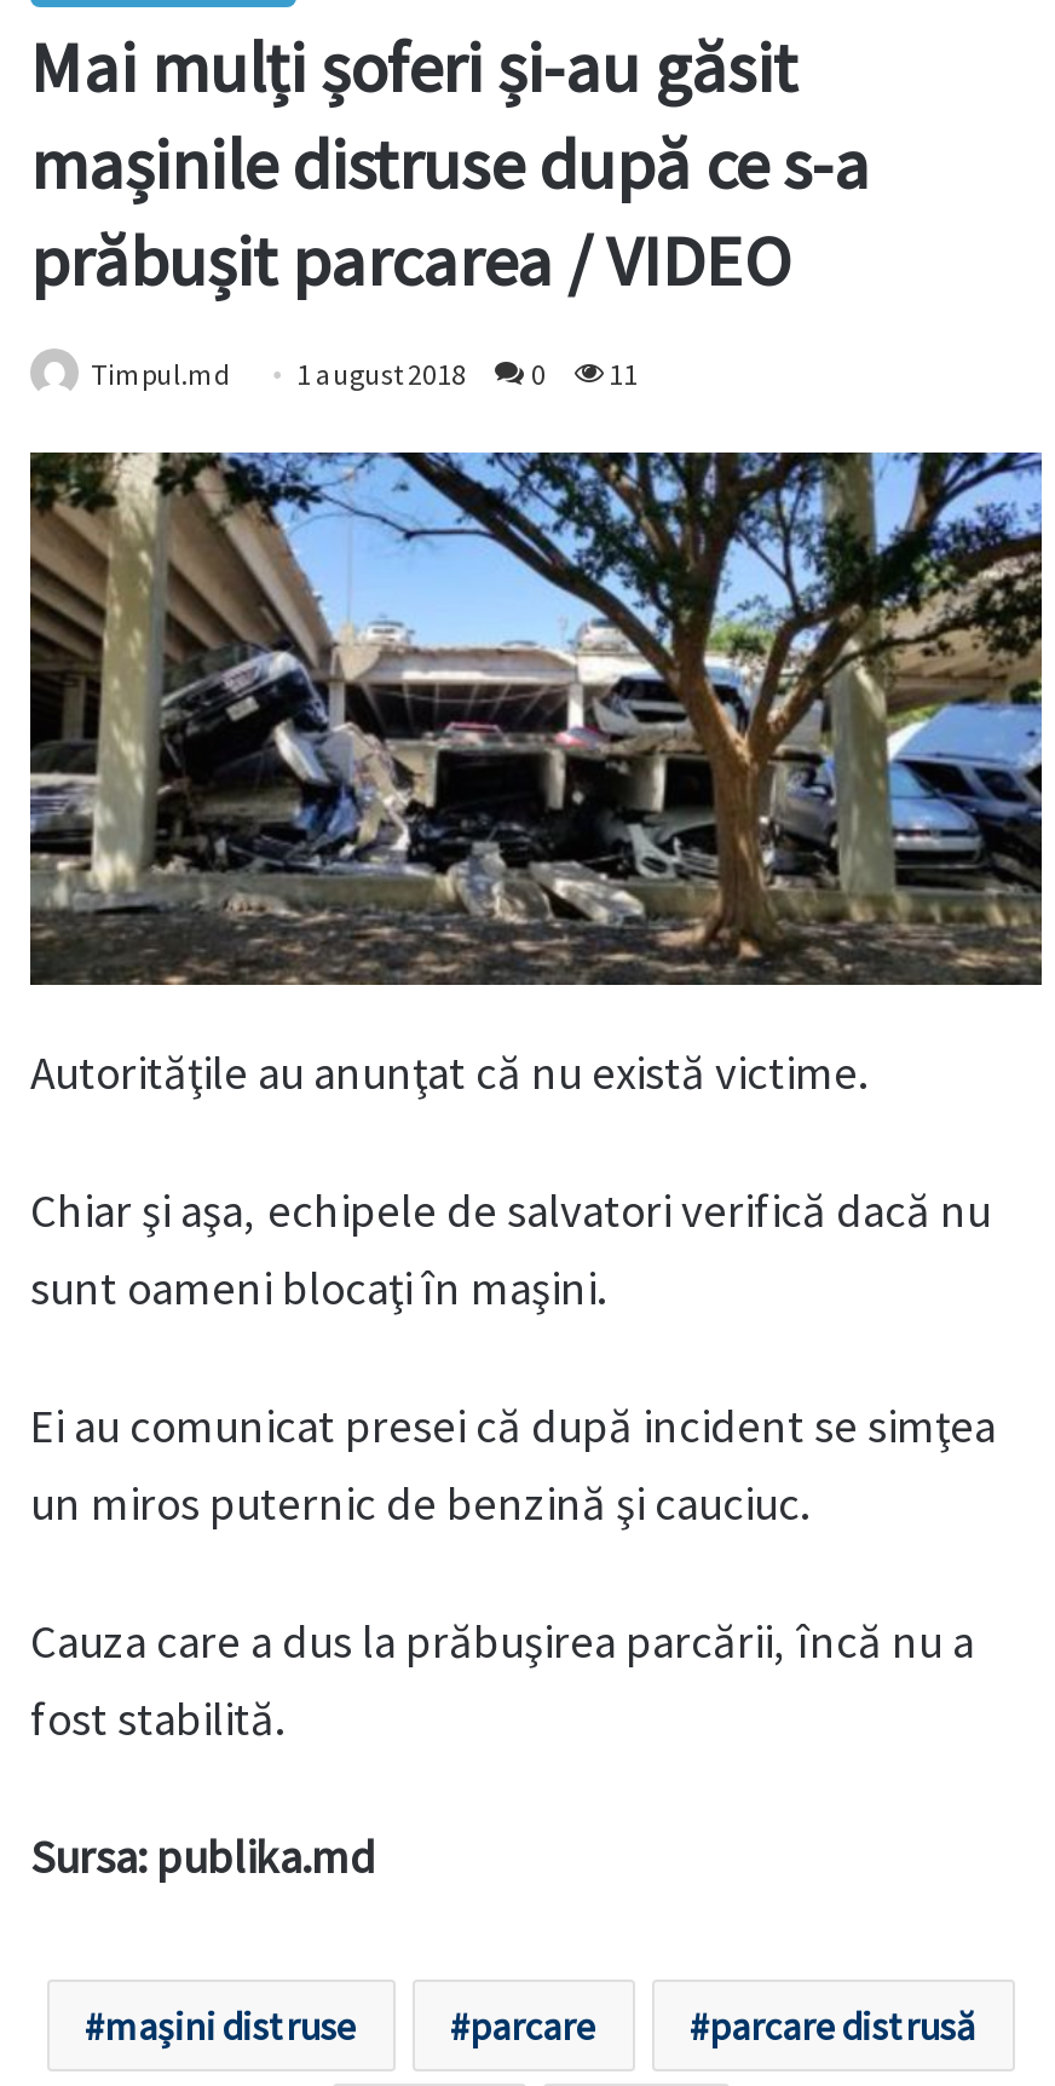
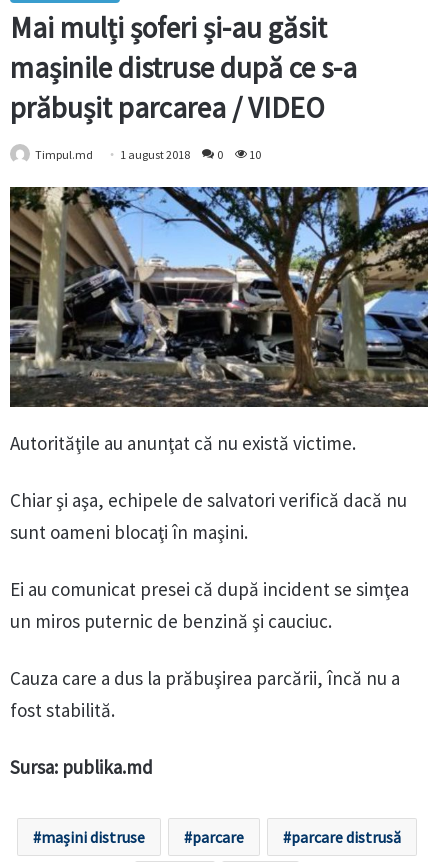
[91,357,638,393] Timpul.md 1 august 2018 0 11 -> [35,147,261,162] Timpul.md 1 august 2018 0 10

